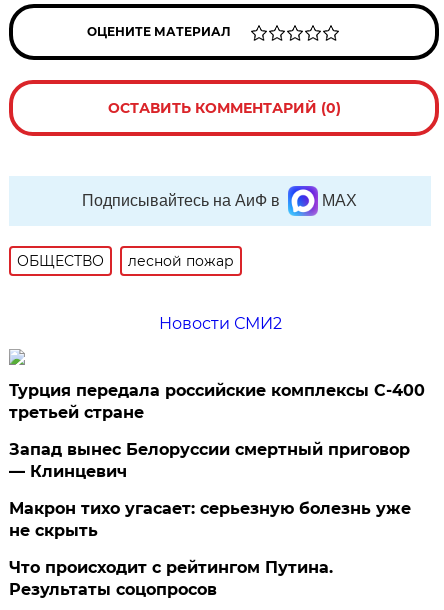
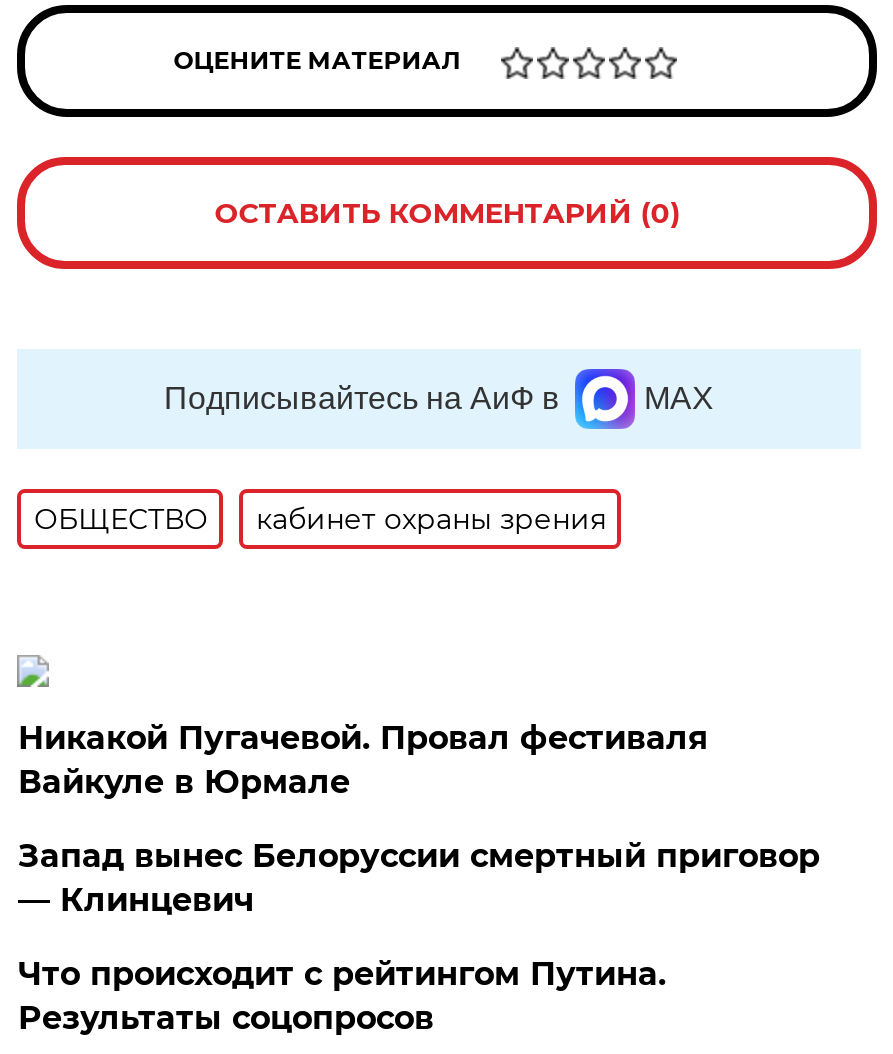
[128,252,282,333] лесной пожар | Новости СМИ2 -> [256,501,606,537] кабинет охраны зрения
[9,381,425,422] Турция передала российские комплексы С-400 | третьей стране -> [18,719,708,801] Никакой Пугачевой. Провал фестиваля | Вайкуле в Юрмале
[9,499,411,540] Макрон тихо угасает: серьезную болезнь уже | не скрыть -> none

